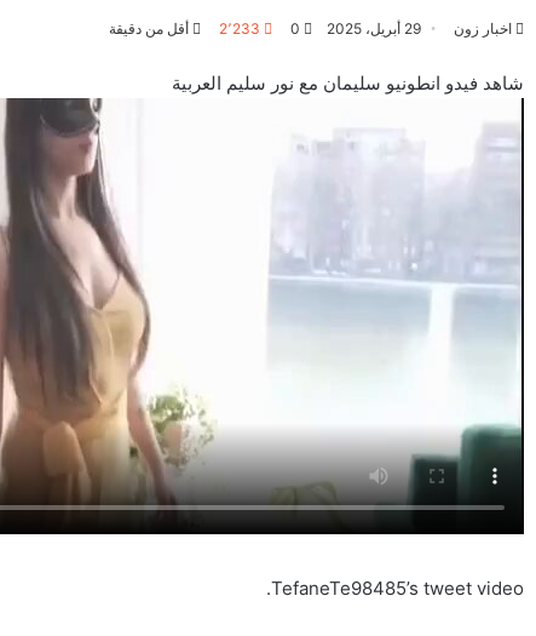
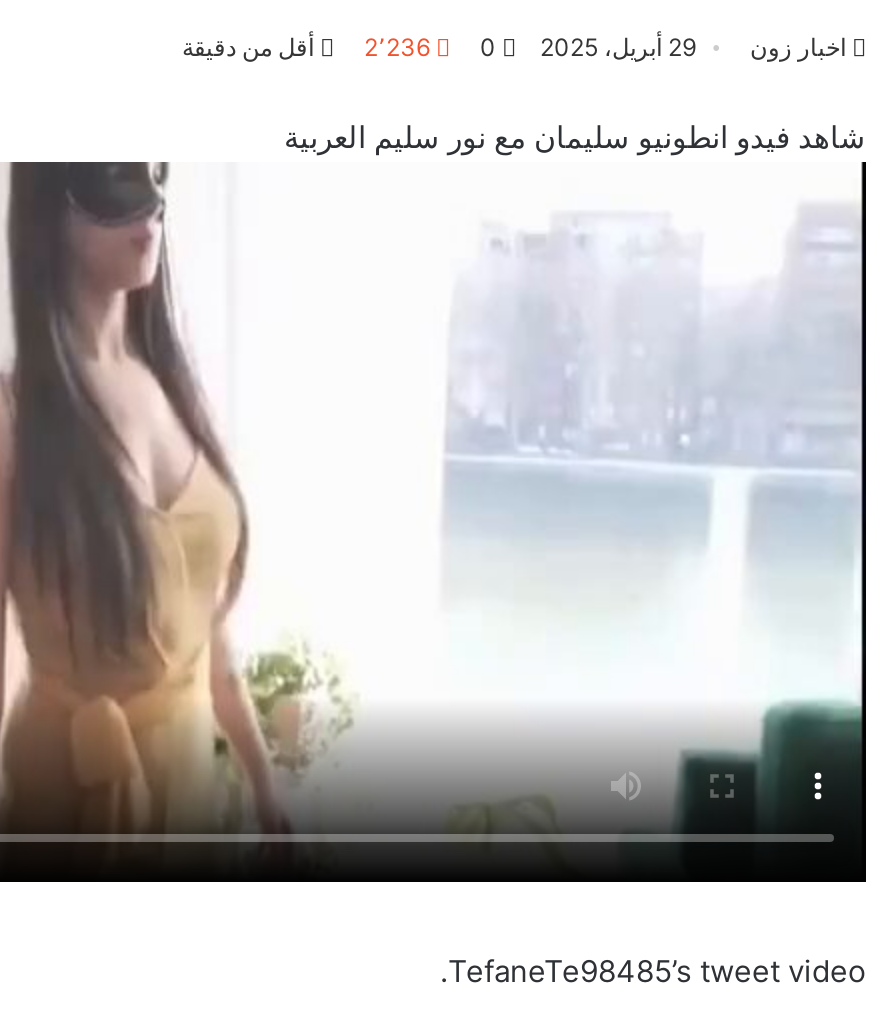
[219,19,260,38] 2٬233 -> [364,32,430,62] 2٬236

